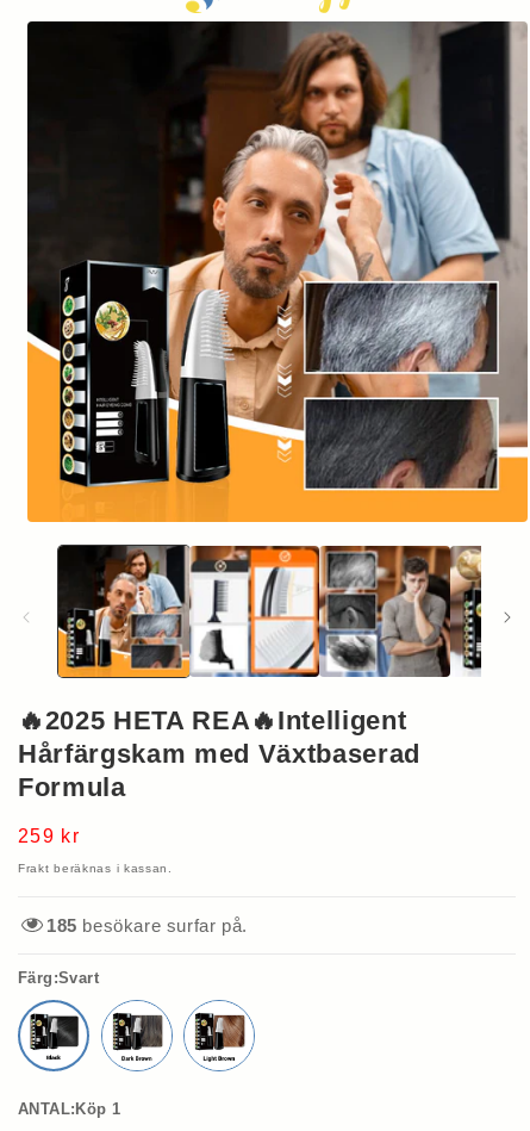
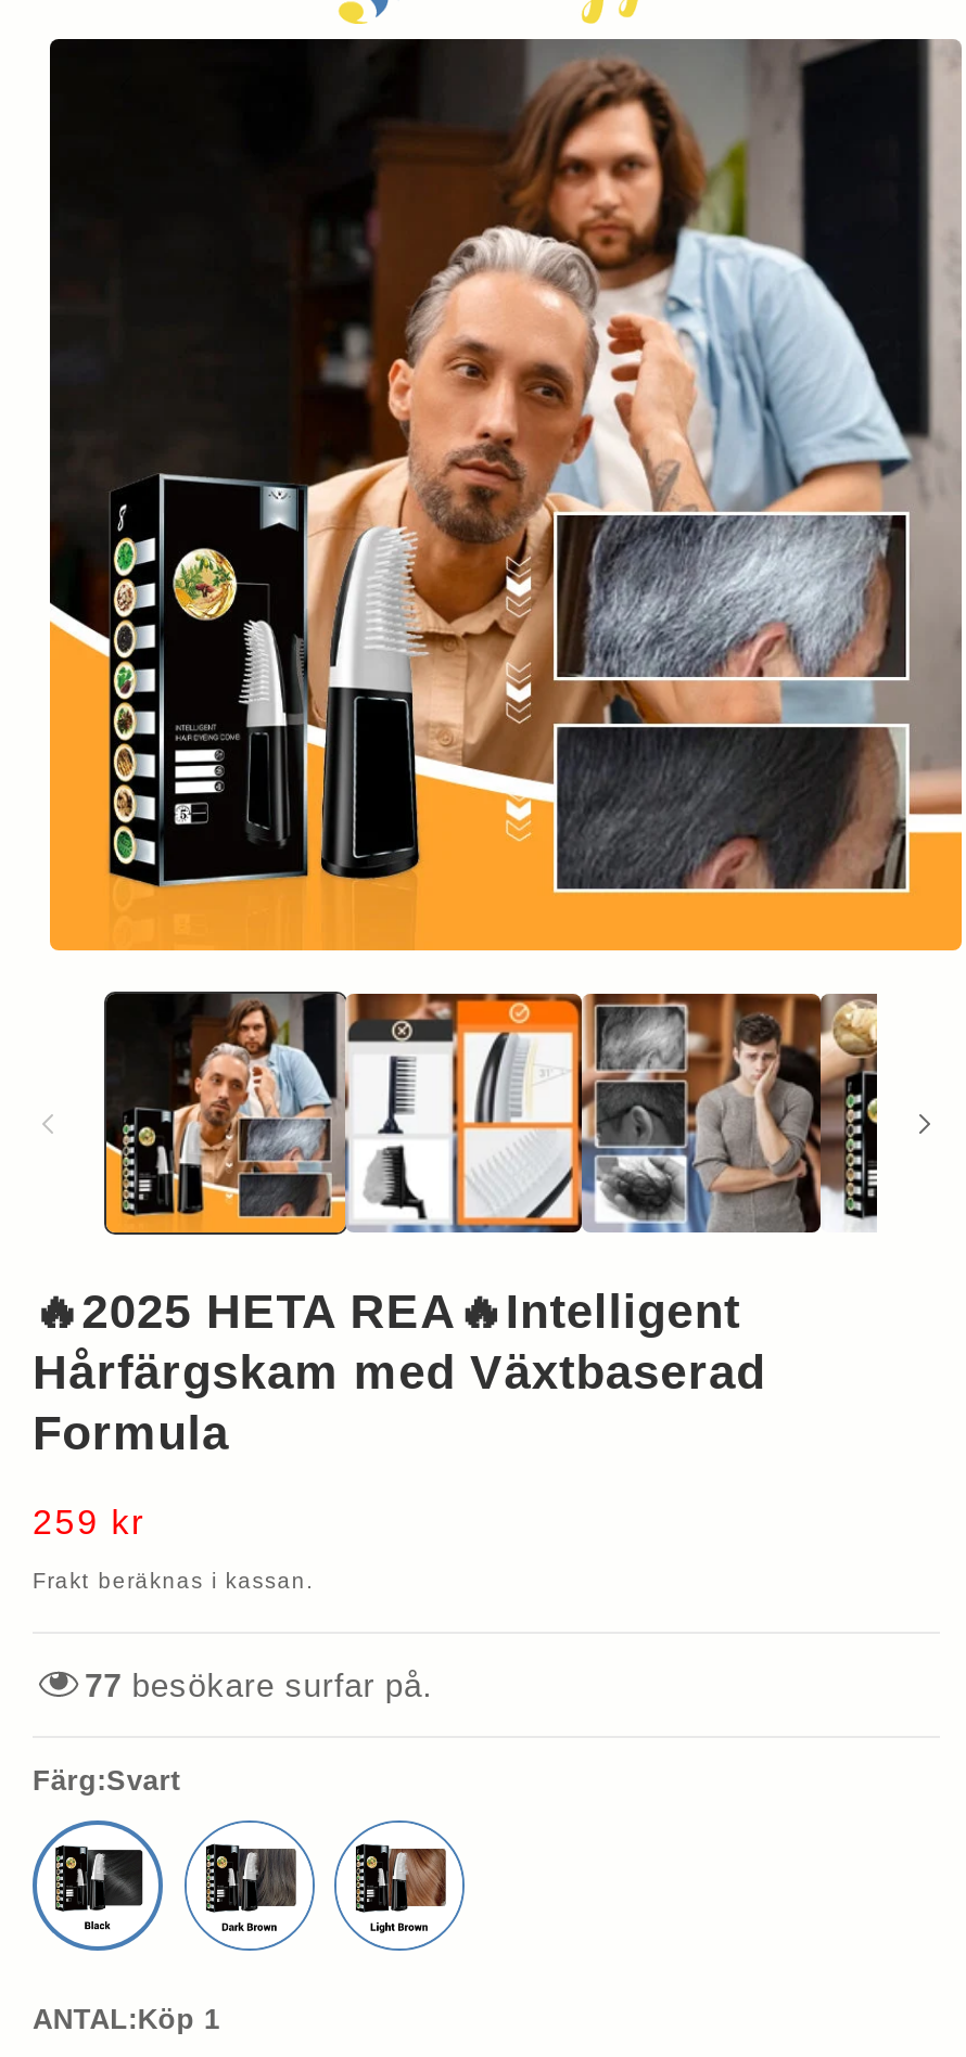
[46,915,247,936] 185 besökare surfar på. -> [85,1666,432,1703] 77 besökare surfar på.

